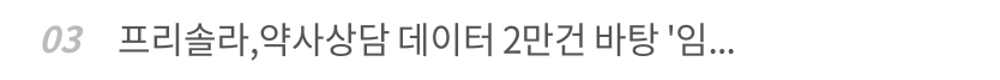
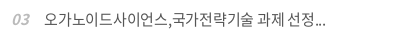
[118,13,735,65] 프리솔라,약사상담 데이터 2만건 바탕 '임... -> [44,8,326,30] 오가노이드사이언스,국가전략기술 과제 선정...

